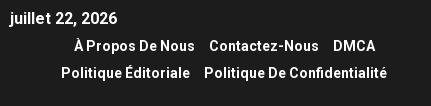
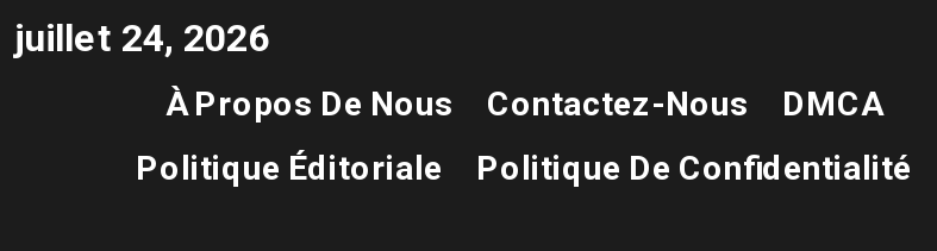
[10,9,117,28] juillet 22, 2026 -> [14,16,269,61] juillet 24, 2026

